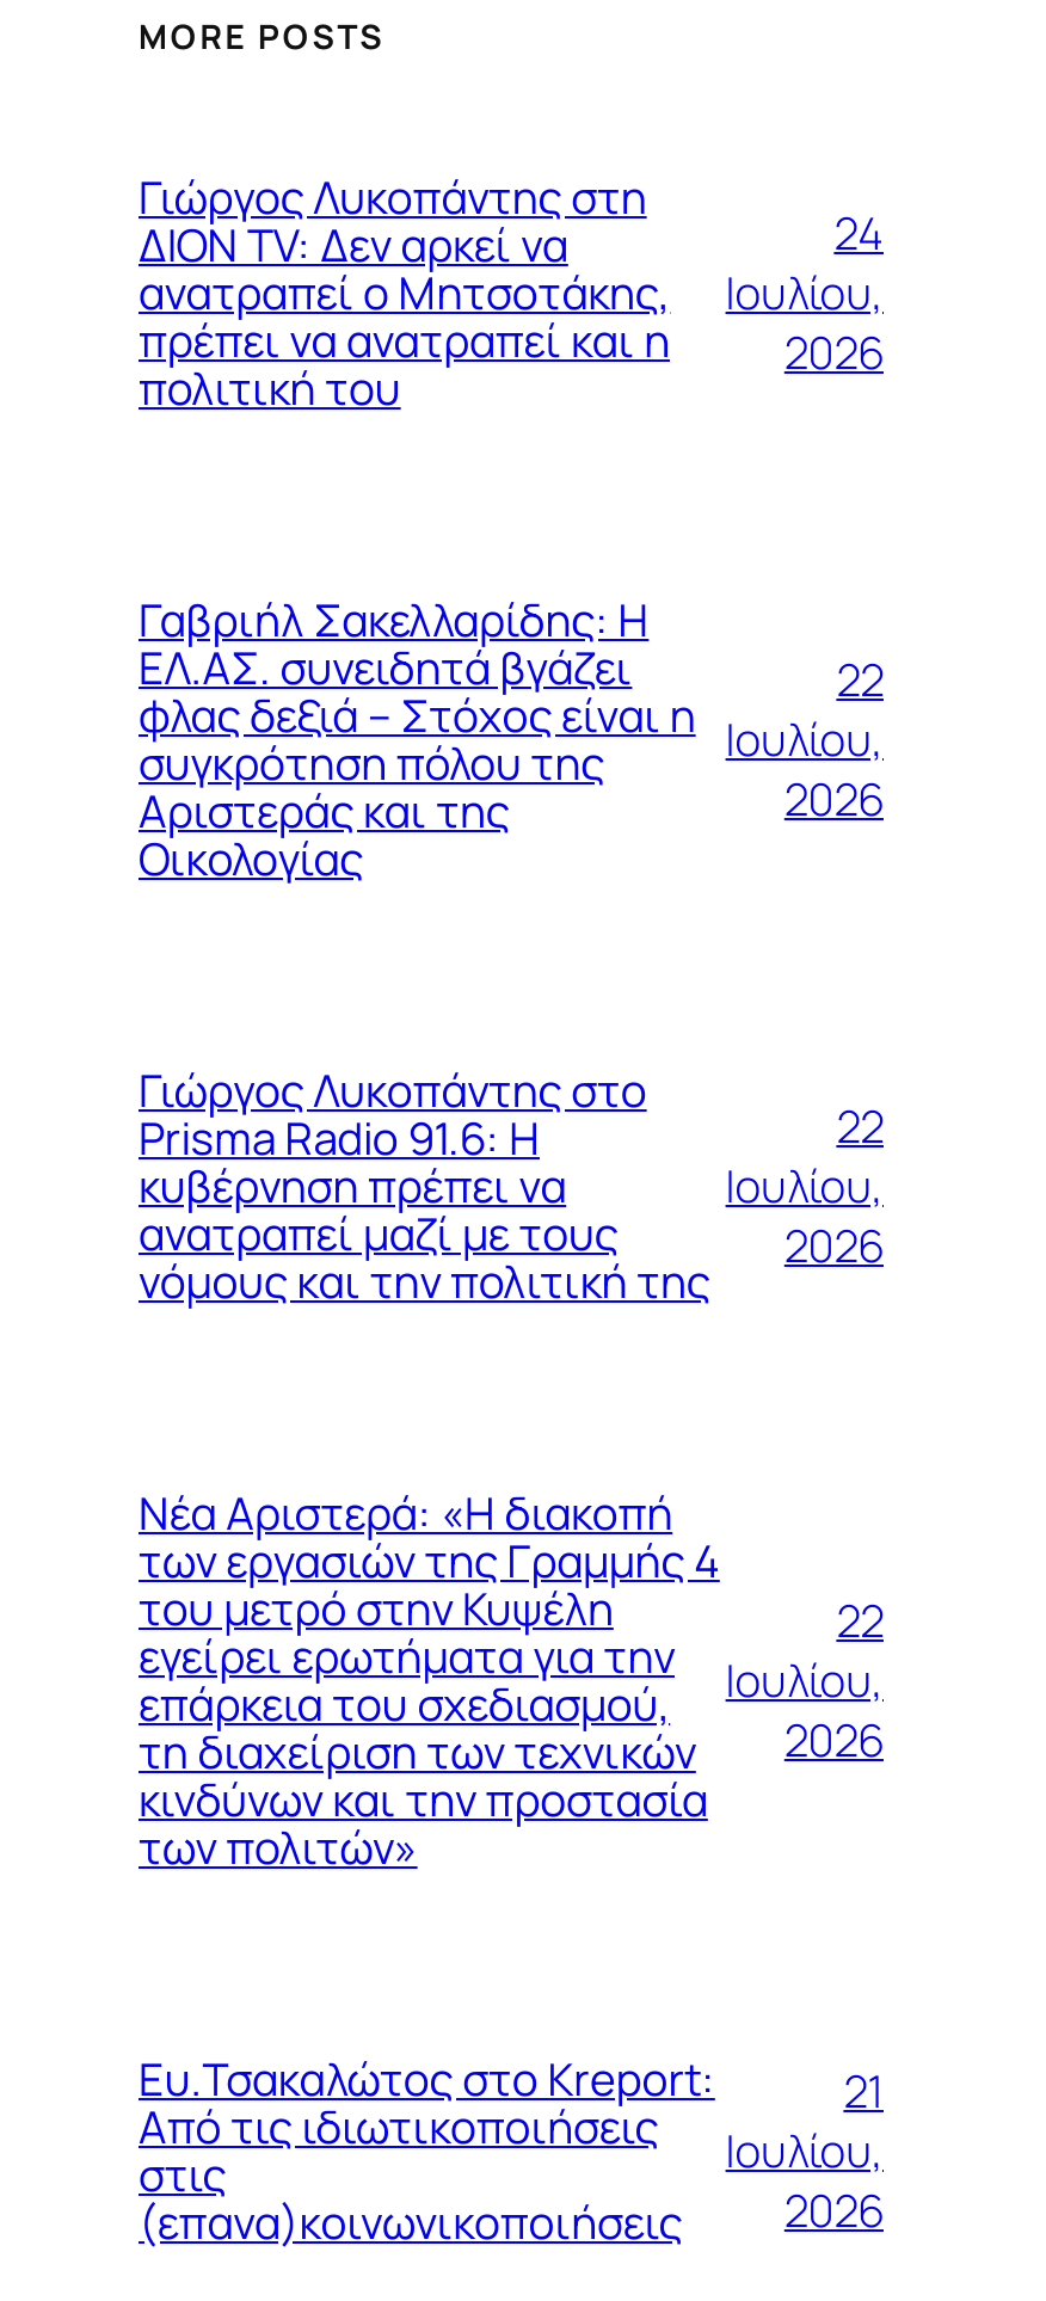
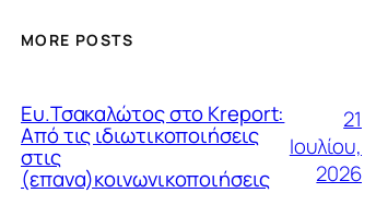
[139,166,670,419] Γιώργος Λυκοπάντης στη | ΔΙΟΝ TV: Δεν αρκεί να | ανατραπεί ο Μητσοτάκης, | πρέπει να ανατραπεί και η | πολιτική του -> none
[726,201,884,382] 24 | Ιουλίου, | 2026 -> none
[139,589,696,890] Γαβριήλ Σακελλαρίδης: Η | ΕΛ.ΑΣ. συνειδητά βγάζει | φλας δεξιά – Στόχος είναι η | συγκρότηση πόλου της | Αριστεράς και της | Οικολογίας -> none
[726,647,884,829] 22 | Ιουλίου, | 2026 -> none
[139,1059,710,1312] Γιώργος Λυκοπάντης στο | Prisma Radio 91.6: Η | κυβέρνηση πρέπει να | ανατραπεί μαζί με τους | νόμους και την πολιτική της -> none
[726,1094,884,1275] 22 | Ιουλίου, | 2026 -> none
[139,1482,720,1878] Νέα Αριστερά: «Η διακοπή | των εργασιών της Γραμμής 4 | του μετρό στην Κυψέλη | εγείρει ερωτήματα για την | επάρκεια του σχεδιασμού, | τη διαχείριση των τεχνικών | κινδύνων και την προστασία | των πολιτών» -> none
[726,1588,884,1770] 22 | Ιουλίου, | 2026 -> none

